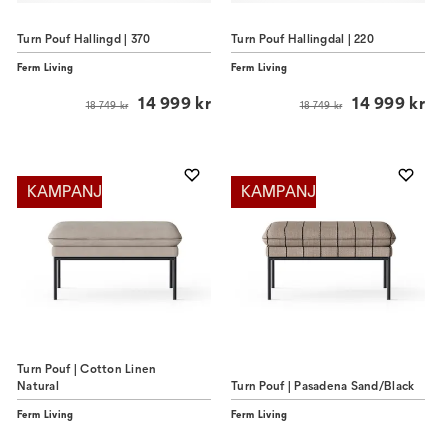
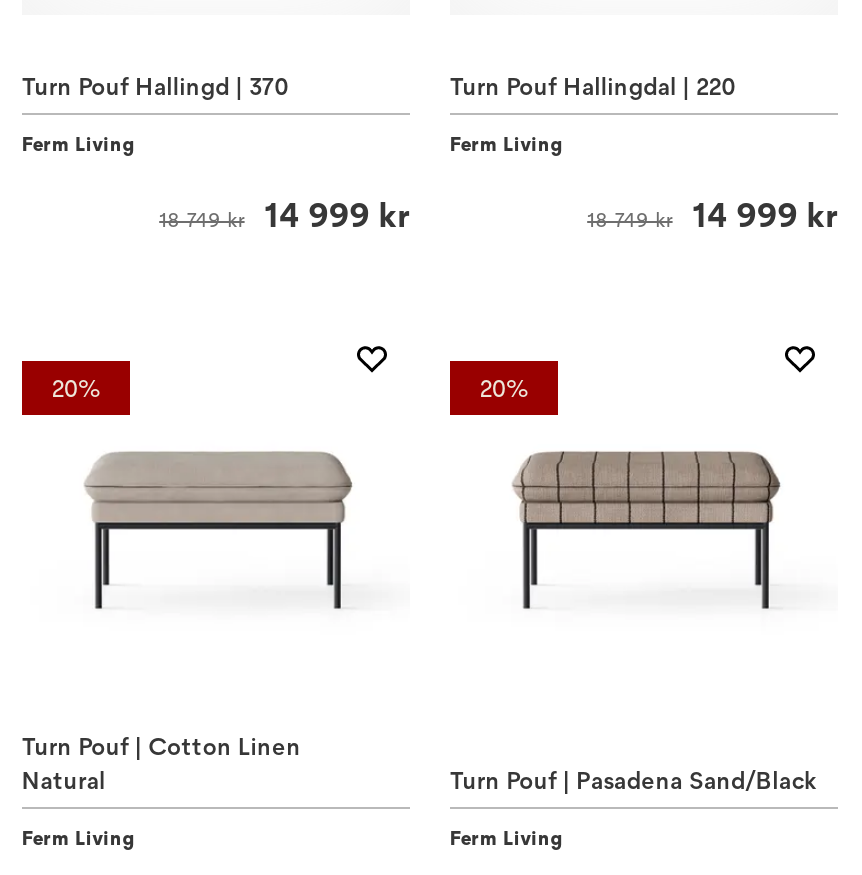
[27,182,102,201] KAMPANJ -> [52,373,100,403] 20%
[241,182,316,201] KAMPANJ -> [480,373,528,403] 20%

